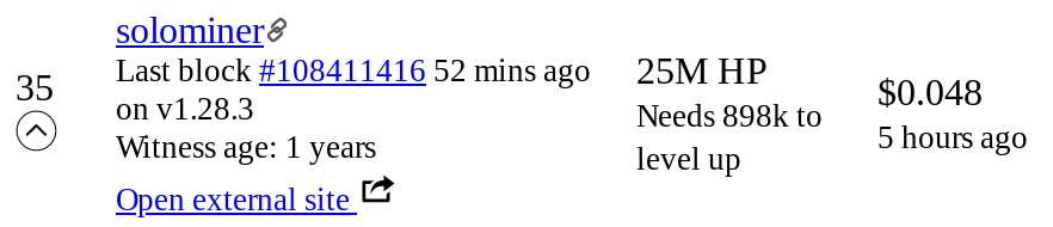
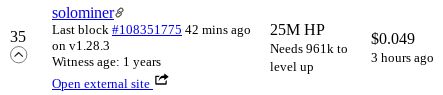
[116,53,591,89] Last block #108411416 52 mins ago -> [52,22,251,37] Last block #108351775 42 mins ago
[878,72,983,113] $0.048 -> [371,30,415,47] $0.049
[636,99,823,135] Needs 898k to -> [270,41,348,56] Needs 961k to
[878,120,1028,156] 5 hours ago -> [371,50,434,65] 3 hours ago

